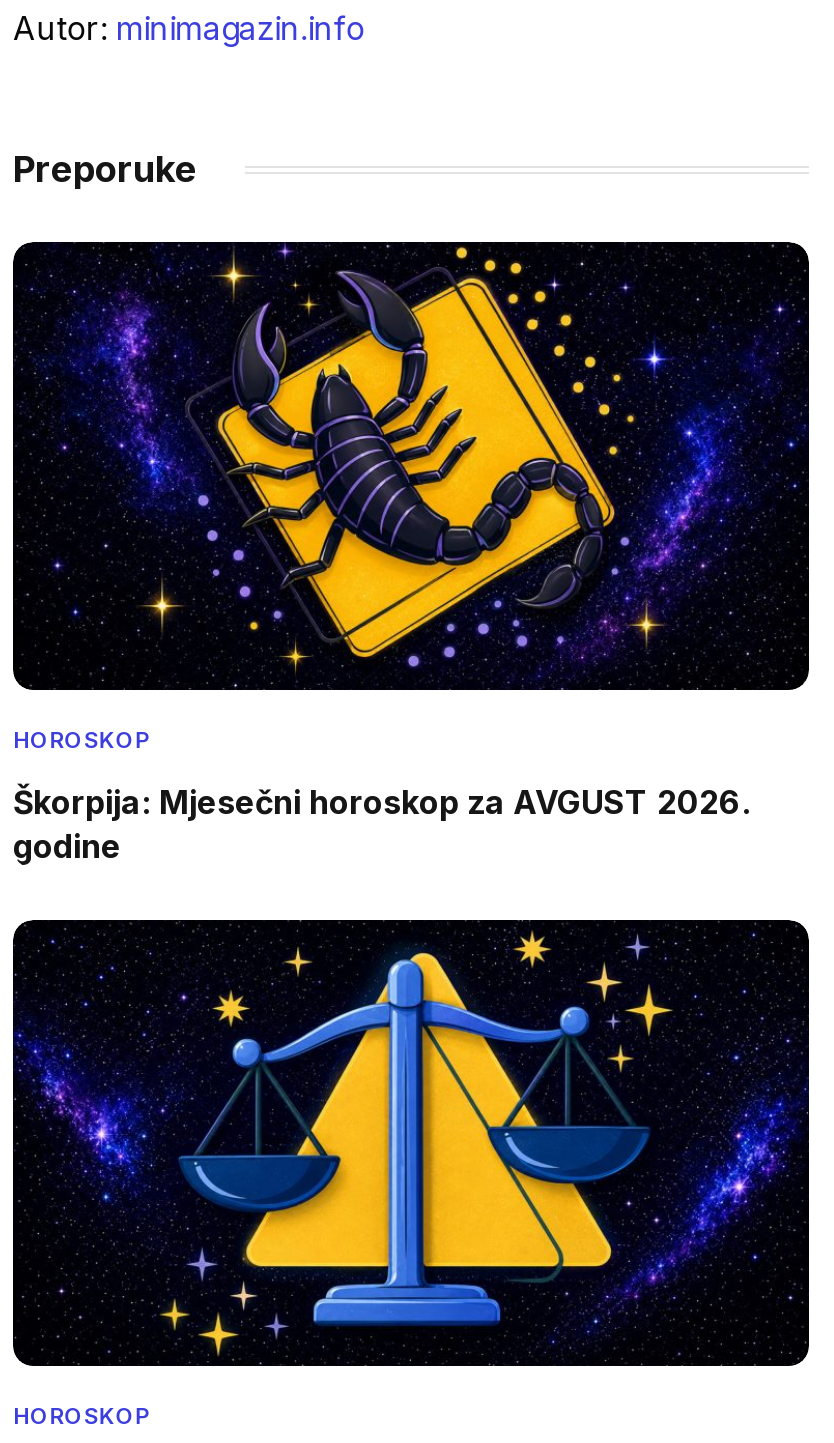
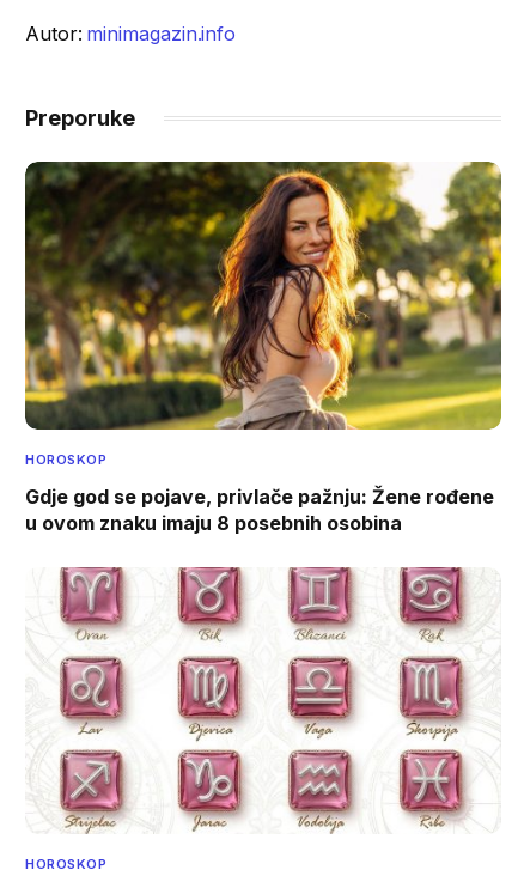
[11,240,811,692] [image] -> [24,160,502,431] [image]
[13,781,751,865] Škorpija: Mjesečni horoskop za AVGUST 2026. | godine -> [25,484,494,534] Gdje god se pojave, privlače pažnju: Žene rođene | u ovom znaku imaju 8 posebnih osobina
[11,918,811,1368] [image] -> [25,566,501,834] [image]

